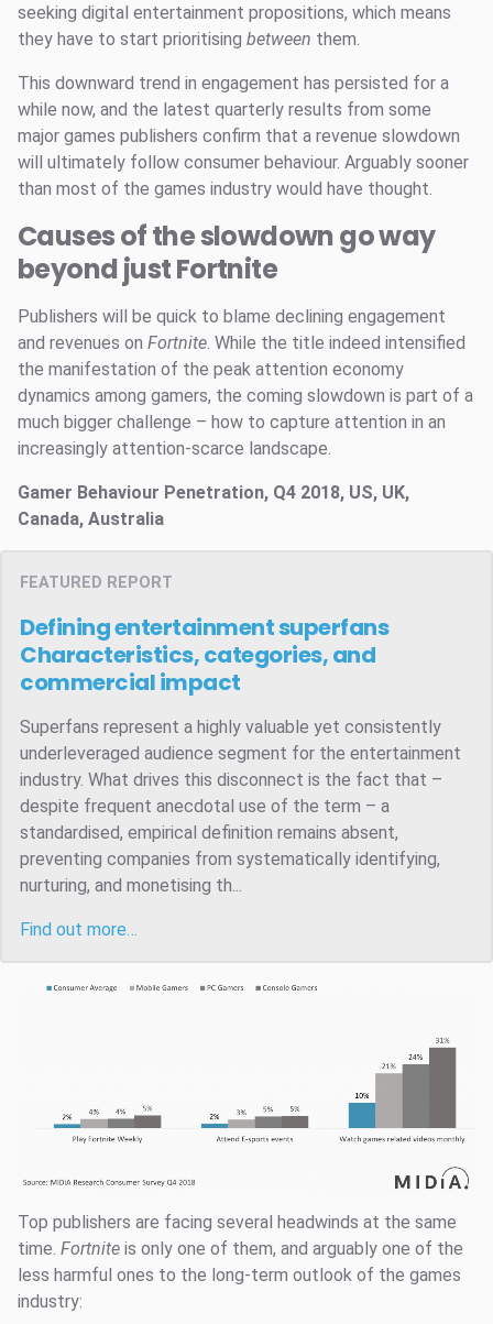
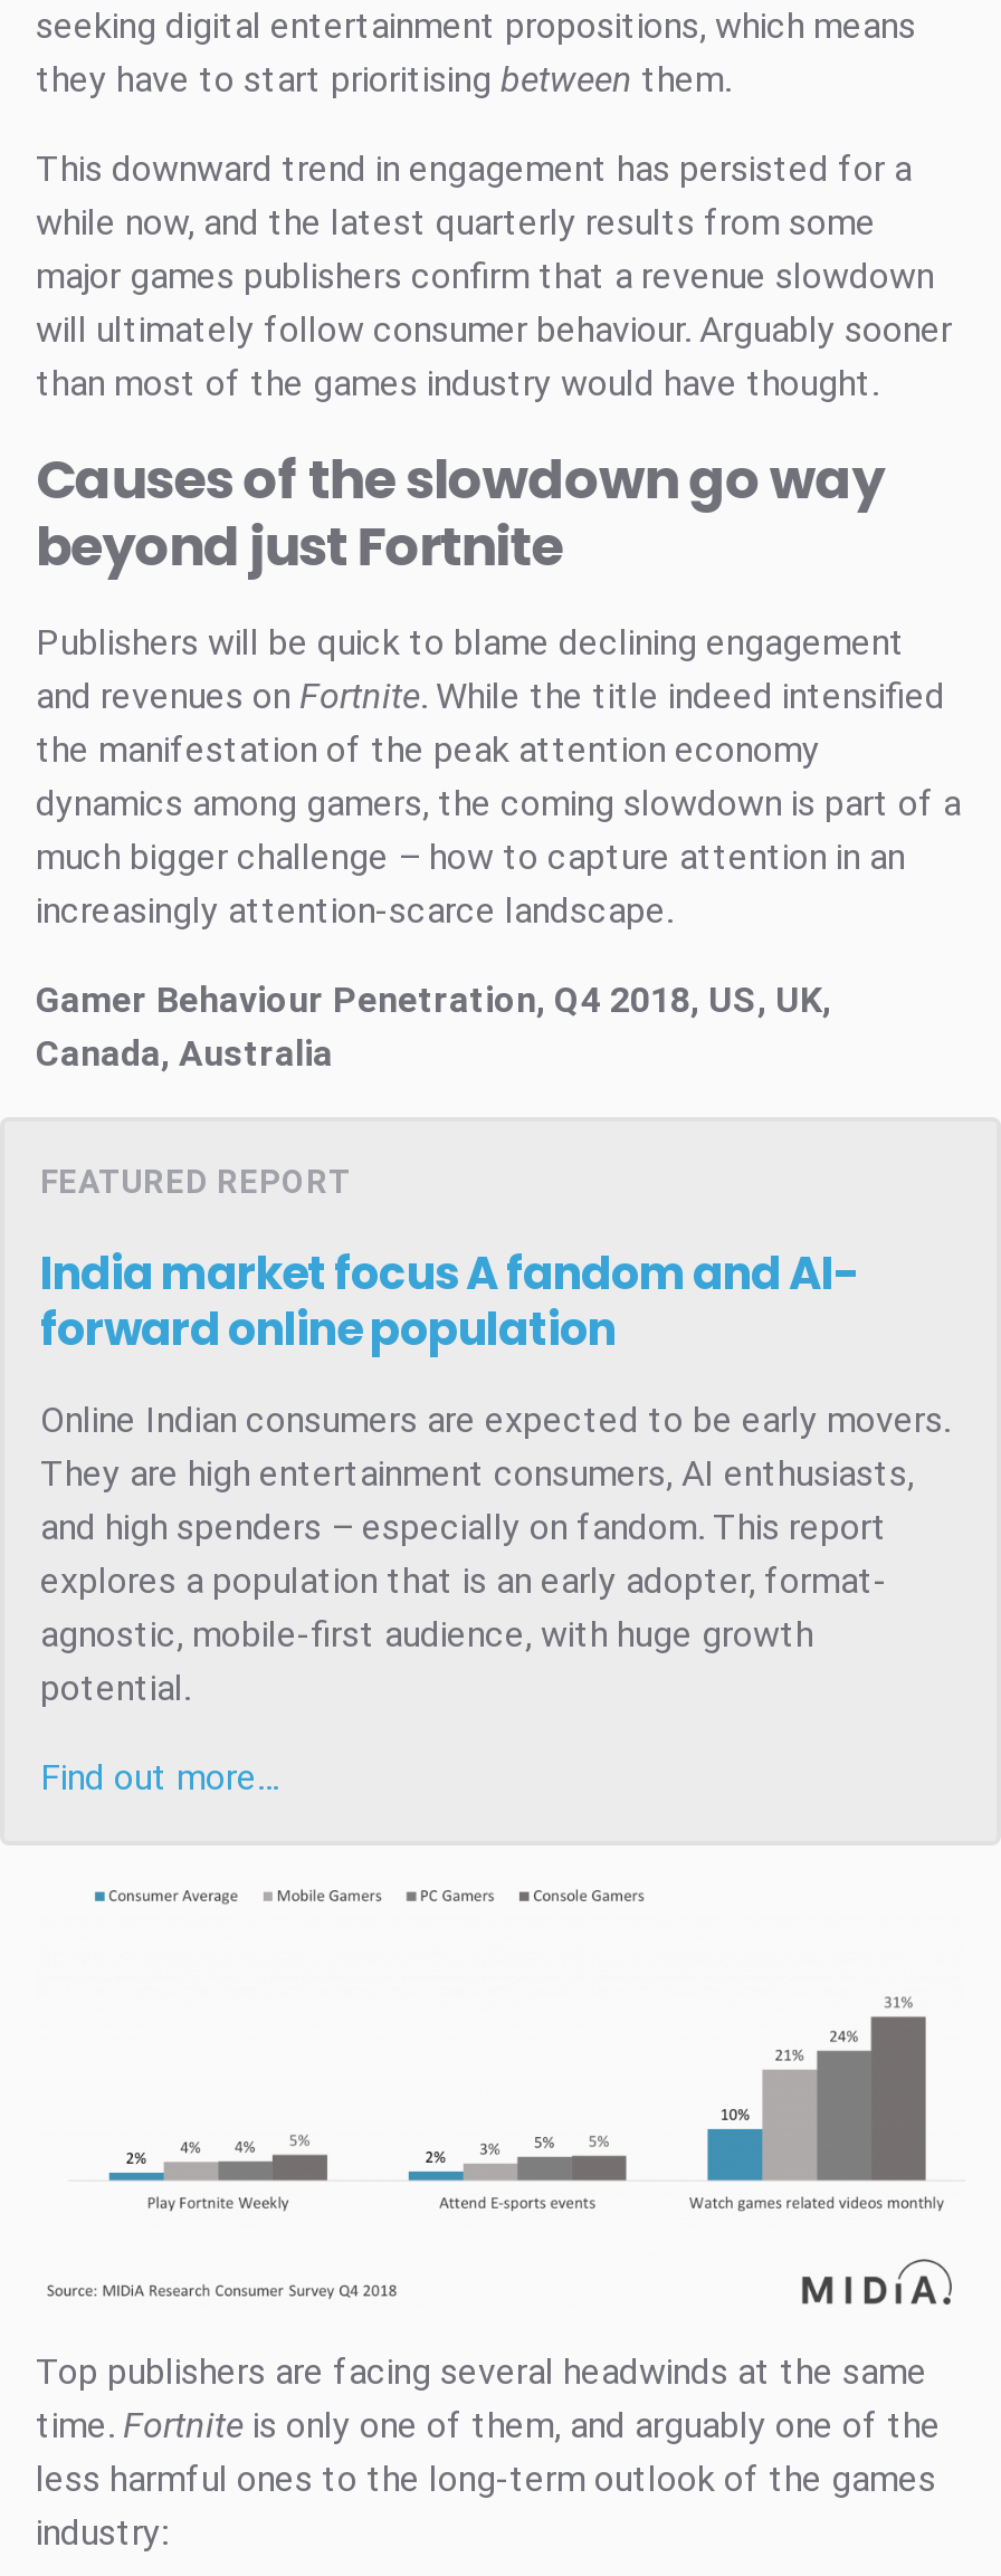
[20,612,388,698] Defining entertainment superfans | Characteristics, categories, and | commercial impact -> [40,1243,859,1361] India market focusA fandom and AI- | forward online population
[20,717,461,896] Superfans represent a highly valuable yet consistently | underleveraged audience segment for the entertainment | industry. What drives this disconnect is the fact that – | despite frequent anecdotal use of the term – a | standardised, empirical definition remains absent, | preventing companies from systematically identifying, | nurturing, and monetising th... -> [40,1399,950,1710] Online Indian consumers are expected to be early movers. | They are high entertainment consumers, AI enthusiasts, | and high spenders – especially on fandom. This report | explores a population that is an early adopter, format- | agnostic, mobile-first audience, with huge growth | potential.

